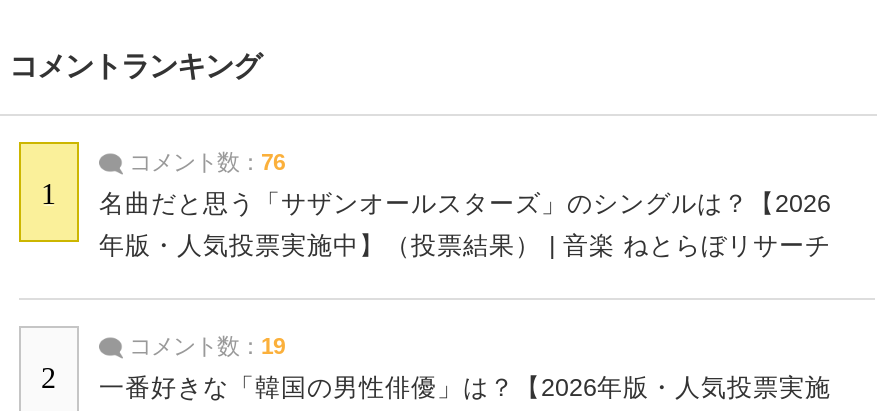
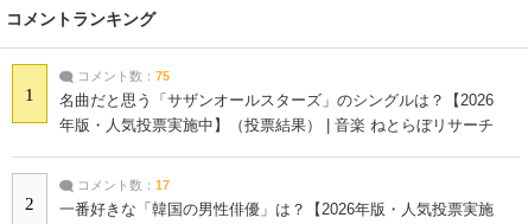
[123,151,285,175] コメント数：76 -> [74,69,170,83] コメント数：75
[123,335,285,359] コメント数：19 -> [74,178,170,192] コメント数：17

